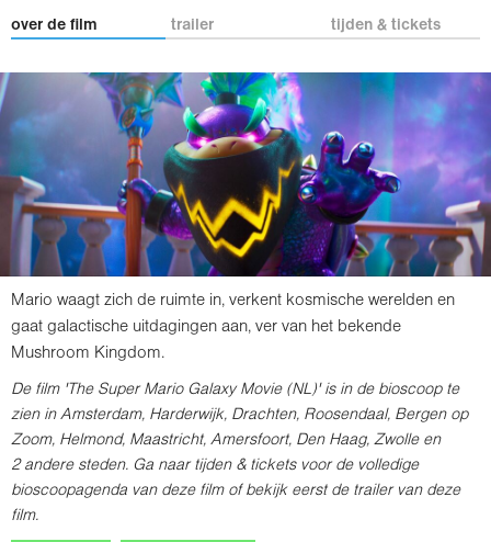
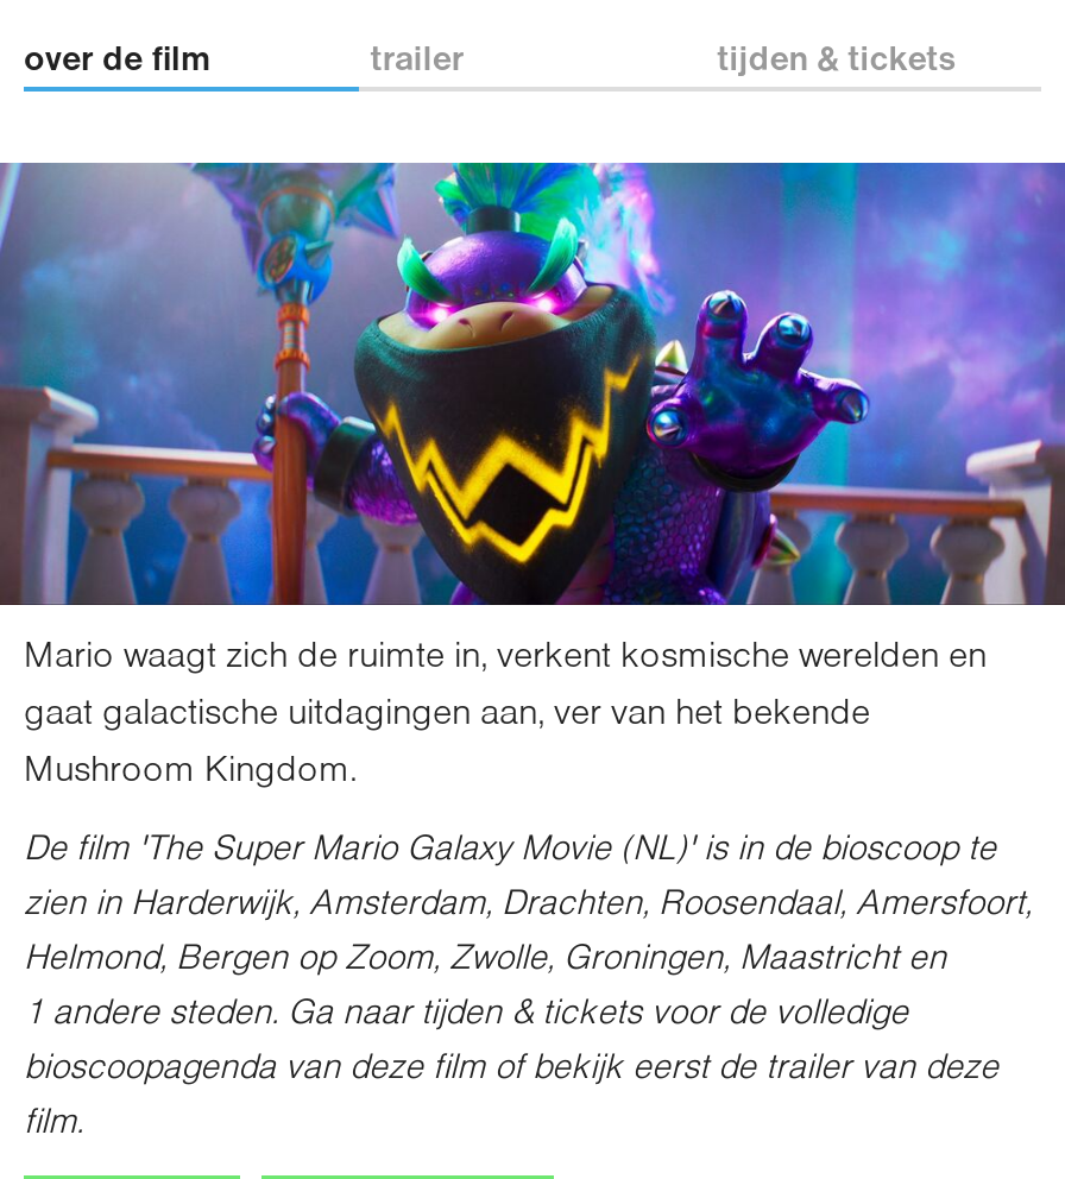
[11,409,468,423] zien in Amsterdam, Harderwijk, Drachten, Roosendaal, Bergen op -> [24,891,1032,922] zien in Harderwijk, Amsterdam, Drachten, Roosendaal, Amersfoort,
[11,434,441,448] Zoom, Helmond, Maastricht, Amersfoort, Den Haag, Zwolle en -> [24,946,946,977] Helmond, Bergen op Zoom, Zwolle, Groningen, Maastricht en
[11,459,419,473] 2 andere steden. Ga naar tijden & tickets voor de volledige -> [24,1000,908,1031] 1 andere steden. Ga naar tijden & tickets voor de volledige

